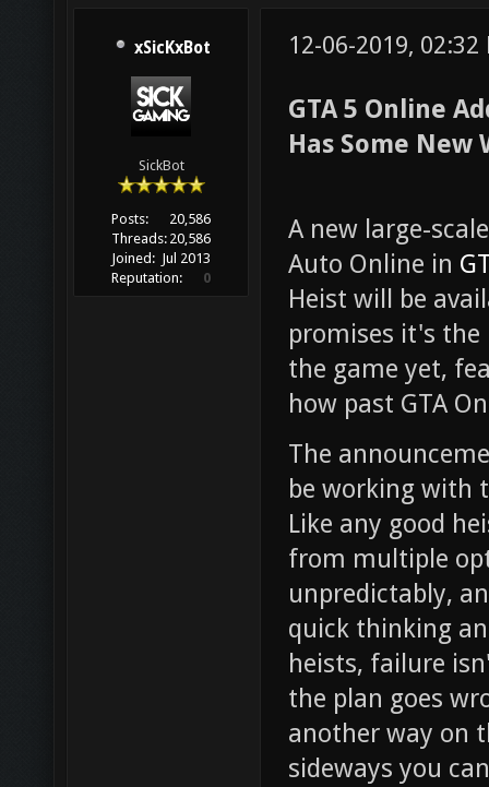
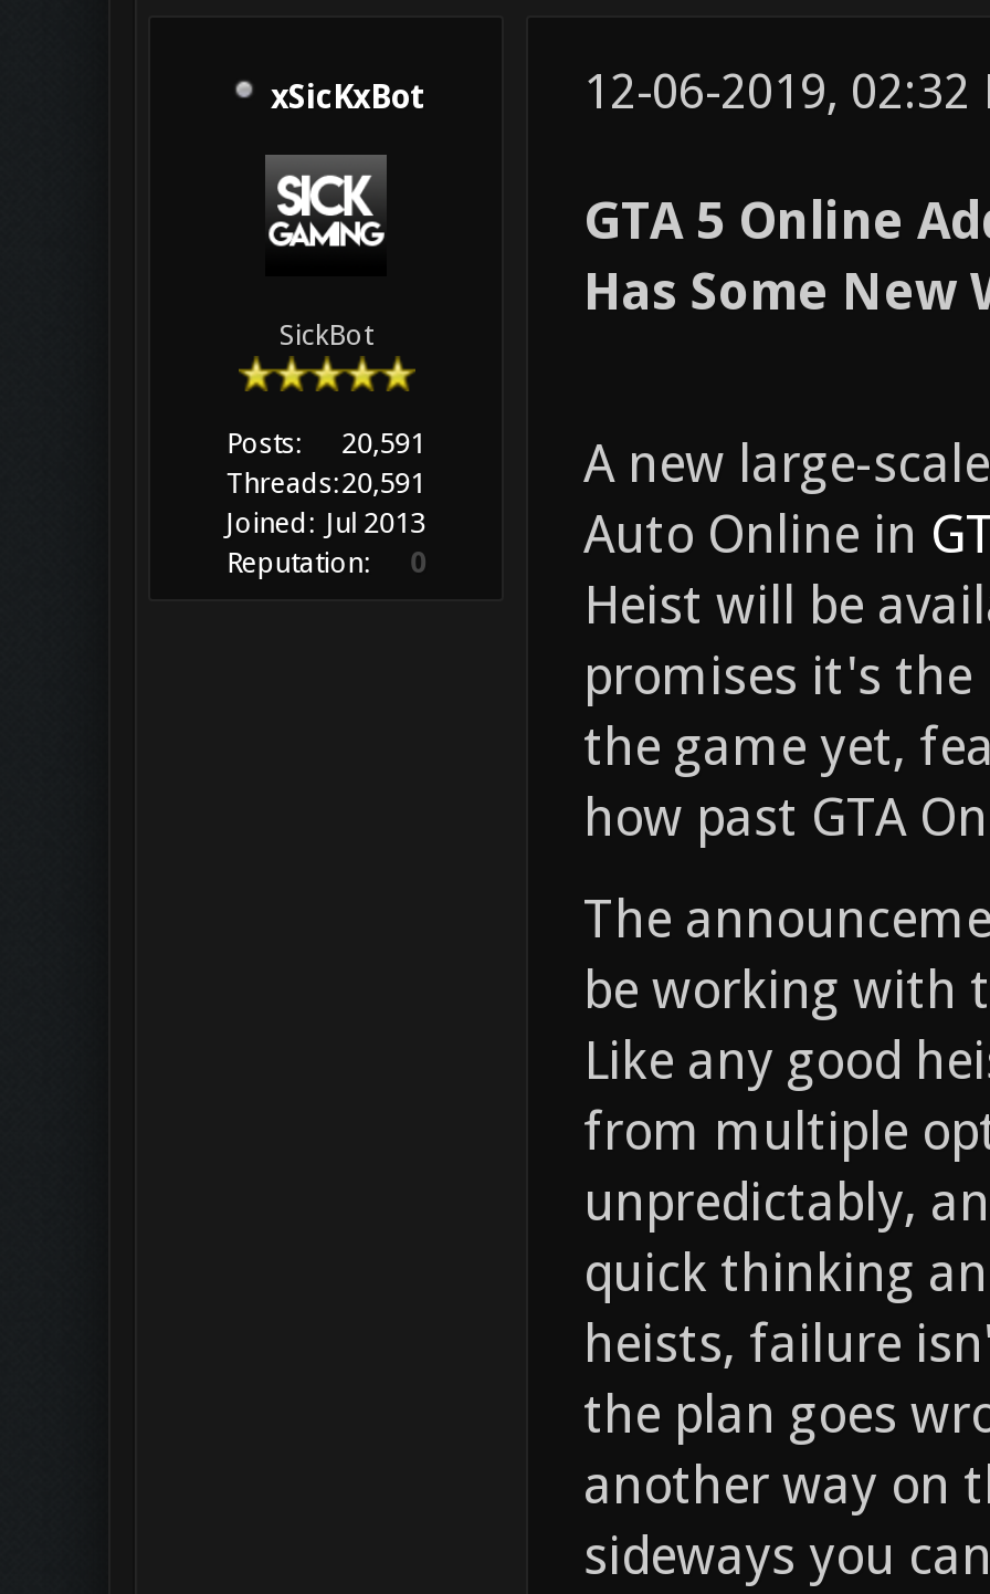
[112,211,210,227] Posts: 20,586 -> [226,428,426,461] Posts: 20,591
[112,231,210,247] Threads: 20,586 -> [226,467,426,501] Threads: 20,591

